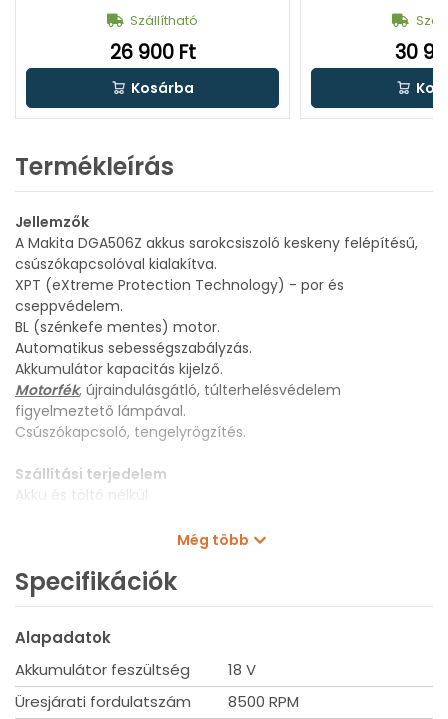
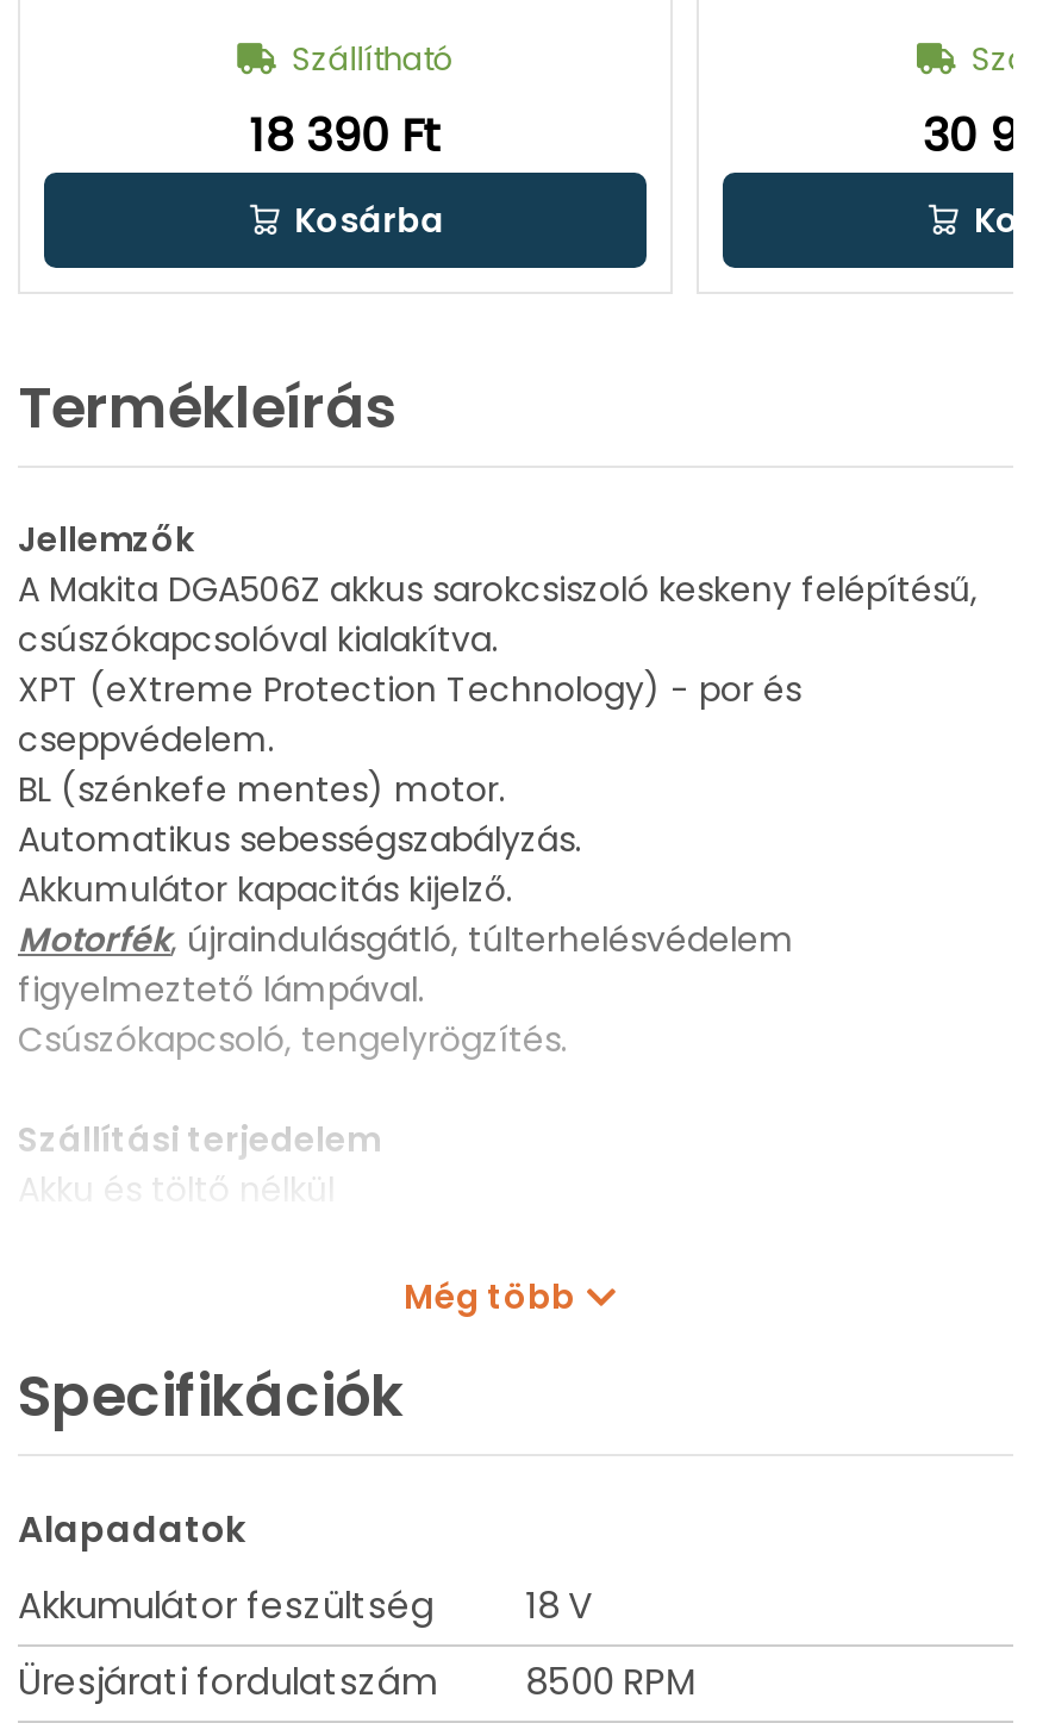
[110,38,196,65] 26 900 Ft -> [249,102,442,167] 18 390 Ft

